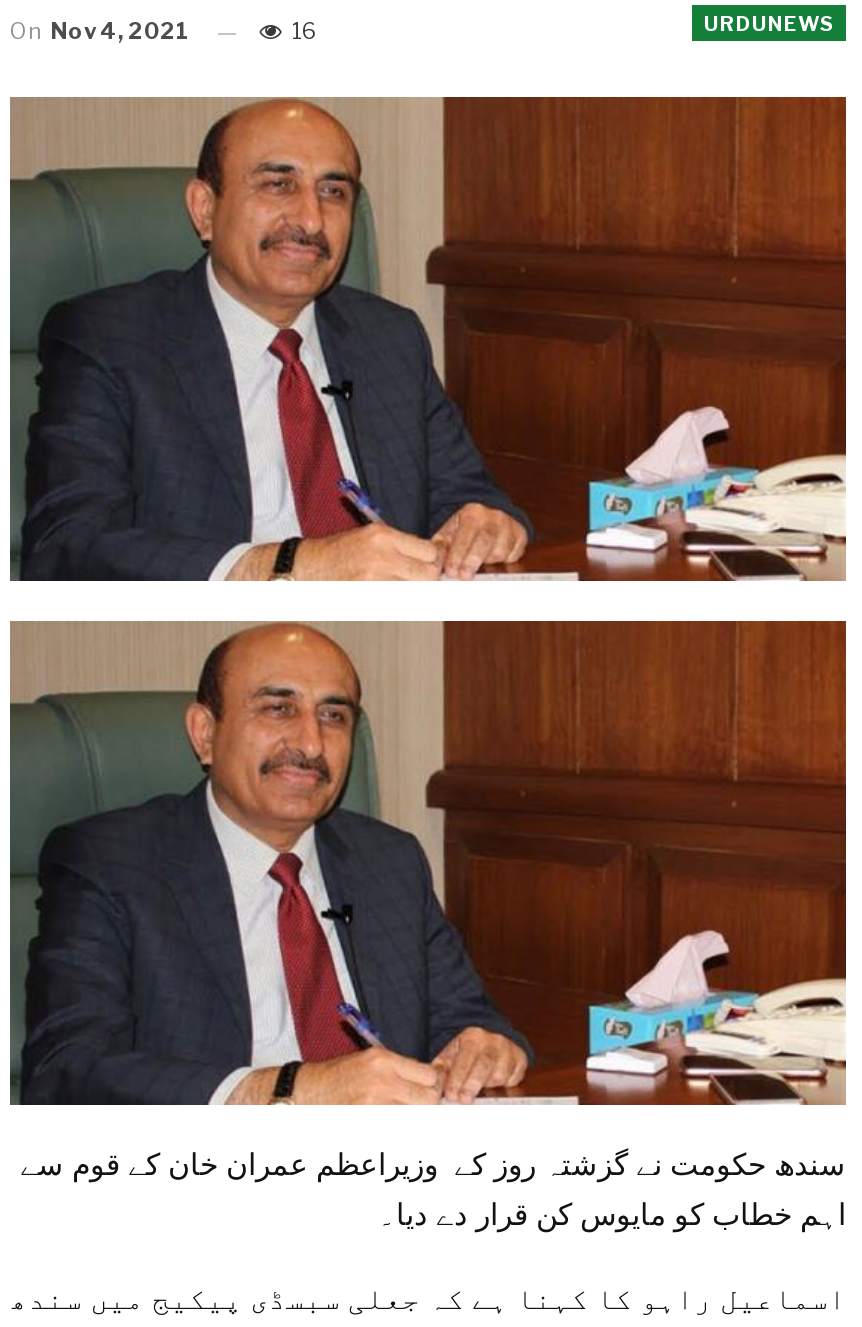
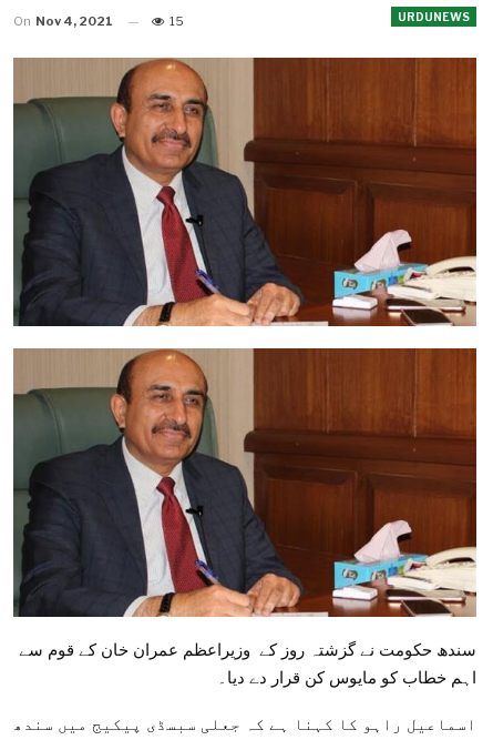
[288,17,318,45] 16 -> [167,13,184,29] 15

